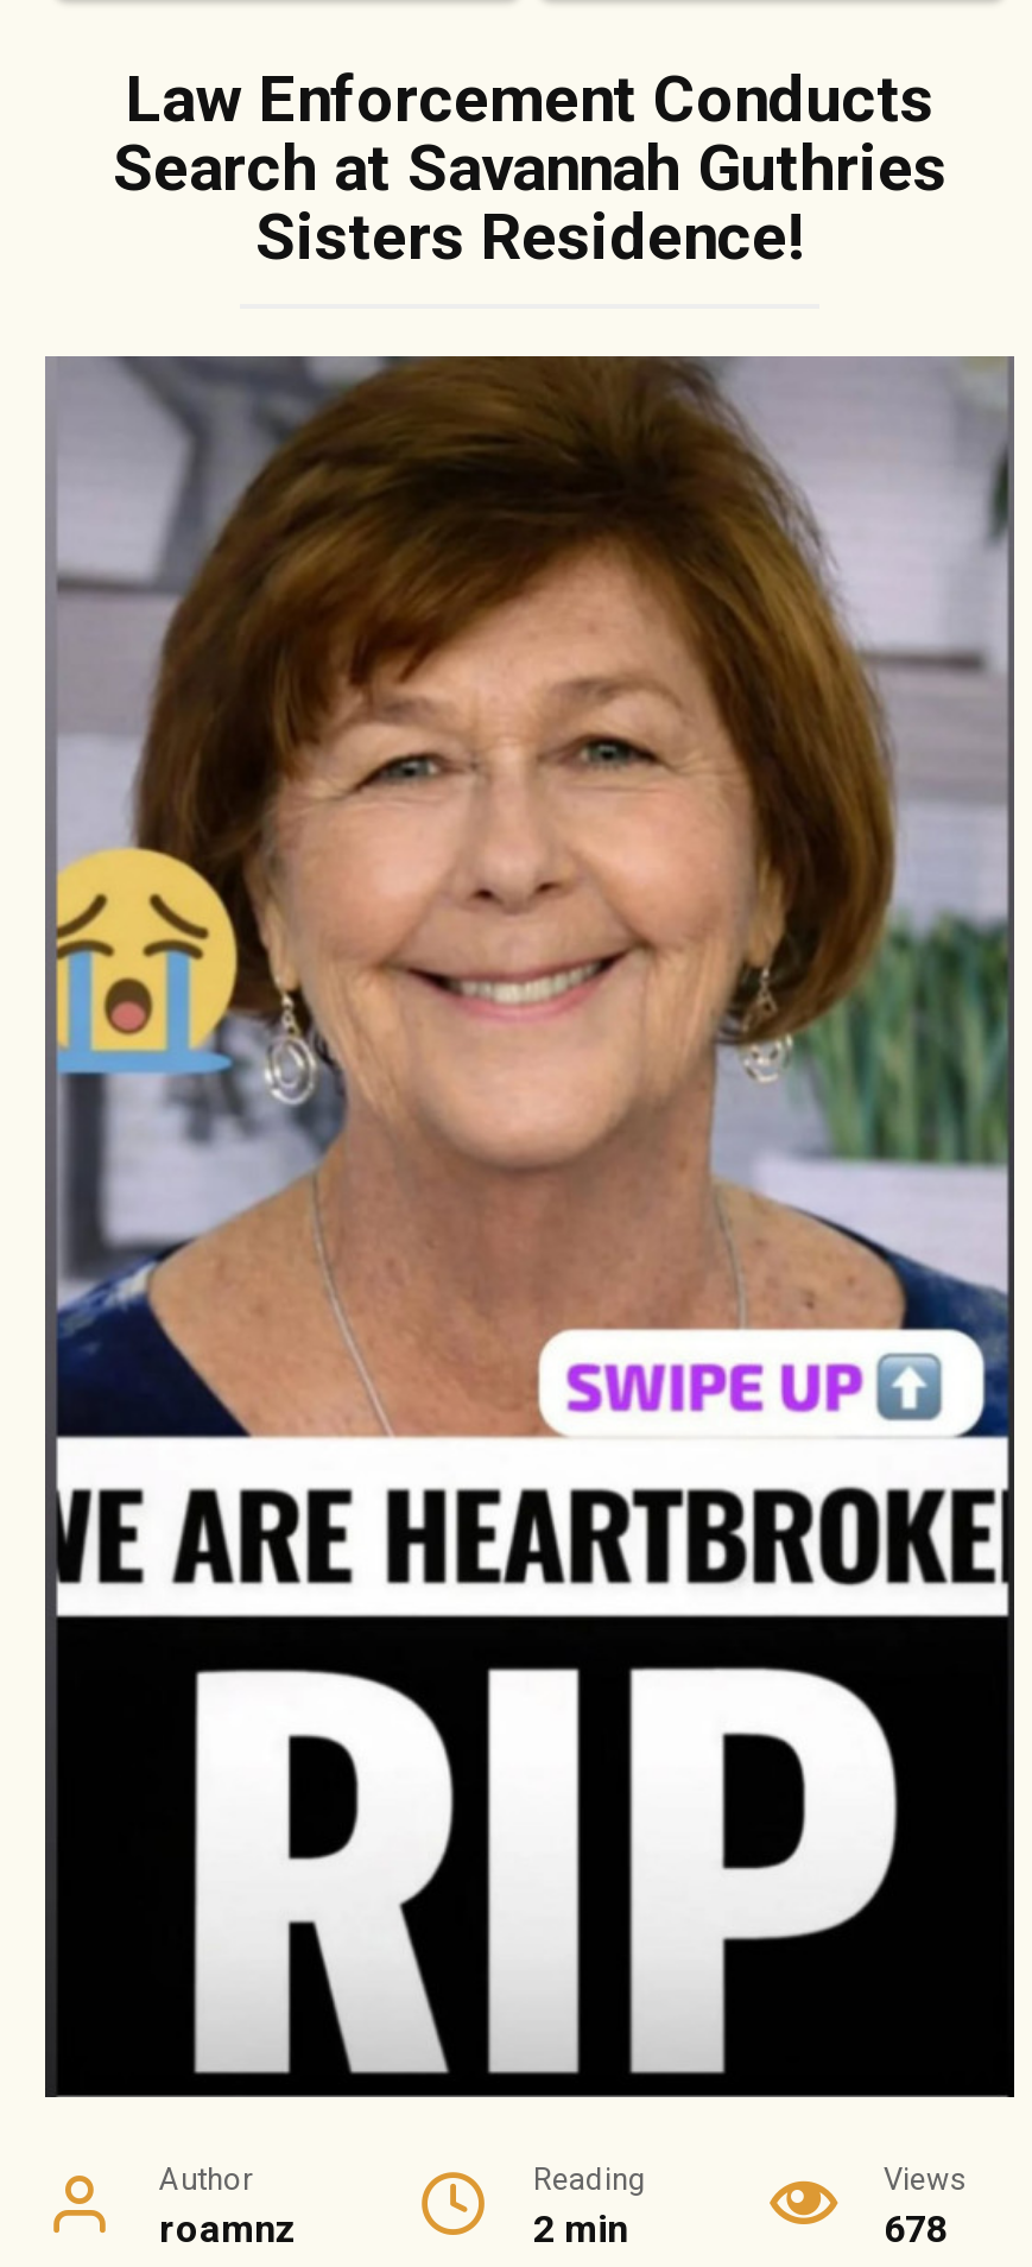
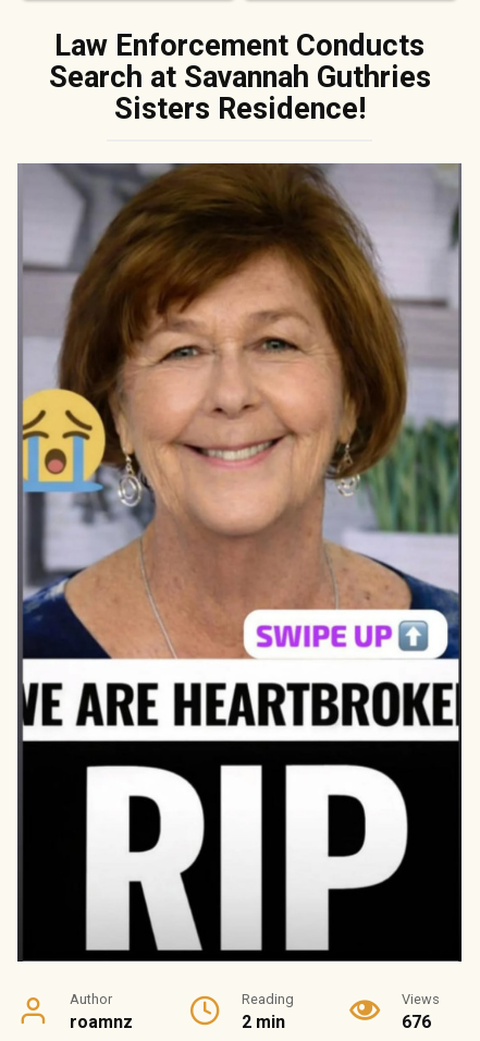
[884,2207,948,2252] 678 -> [402,1012,431,1032] 676

